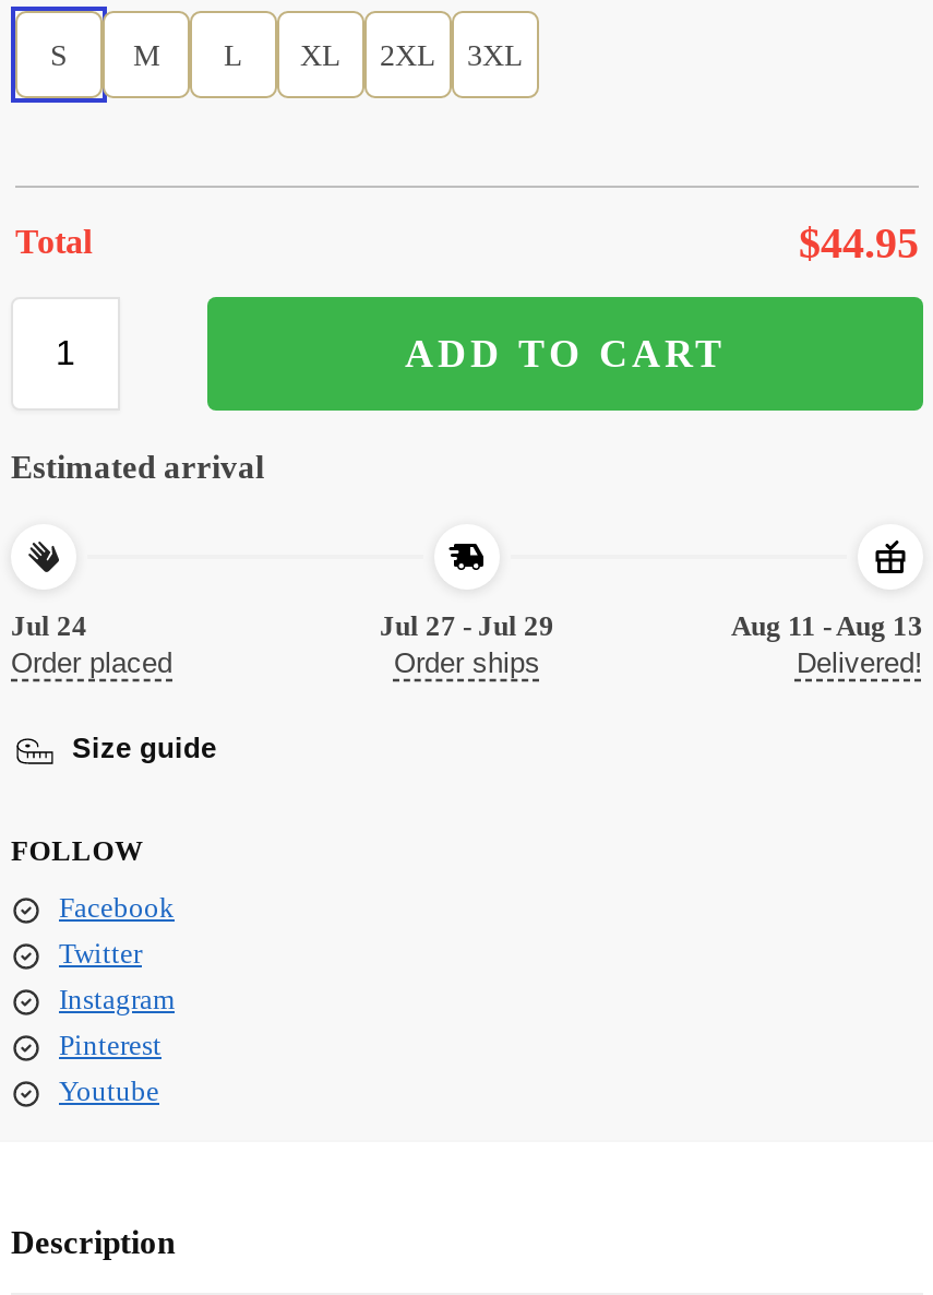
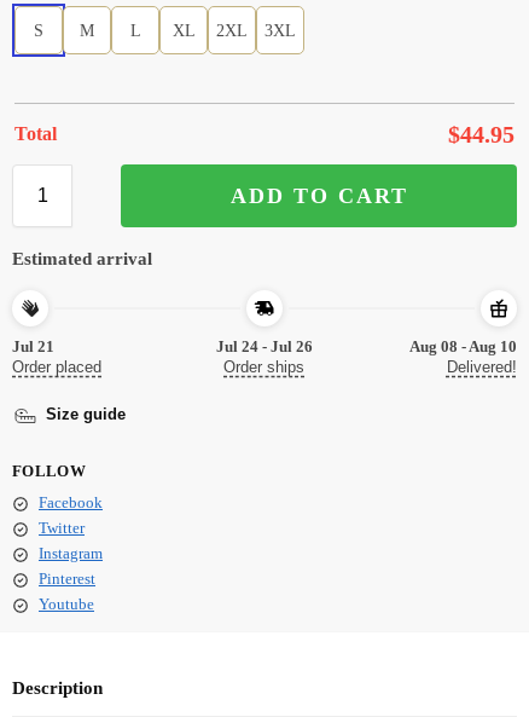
[11,609,87,641] Jul 24 -> [12,337,54,355] Jul 21
[380,609,554,641] Jul 27 - Jul 29 -> [216,337,313,355] Jul 24 - Jul 26
[731,609,923,641] Aug 11 - Aug 13 -> [409,337,517,355] Aug 08 - Aug 10

